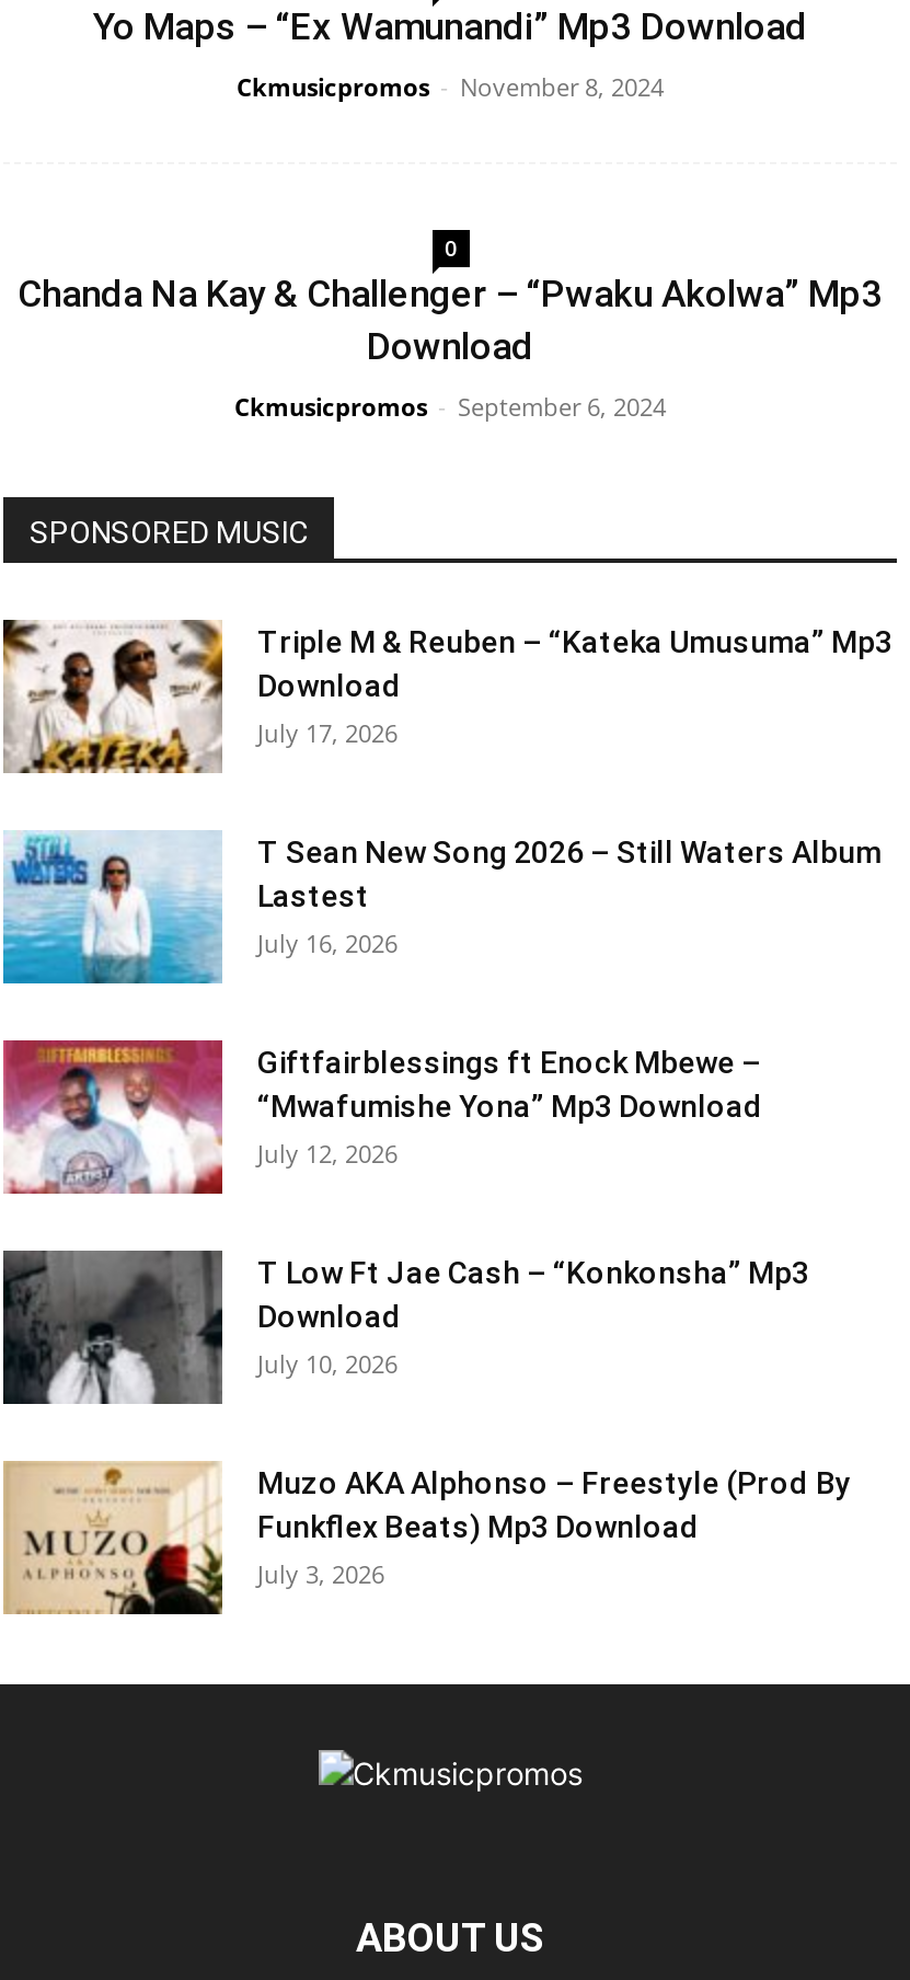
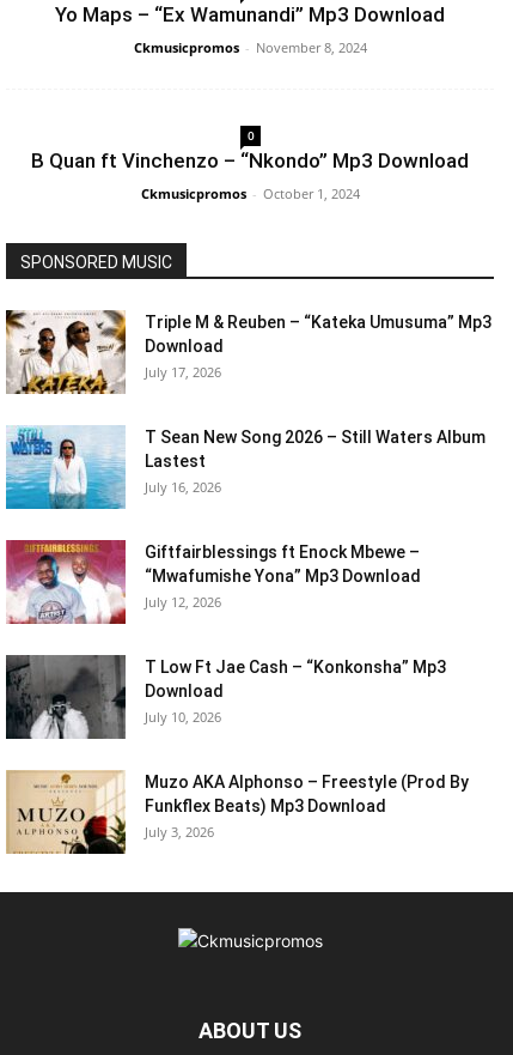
[18,272,883,368] Chanda Na Kay & Challenger – “Pwaku Akolwa” Mp3 | Download -> [31,148,469,172] B Quan ft Vinchenzo – “Nkondo” Mp3 Download
[234,390,666,423] Ckmusicpromos - September 6, 2024 -> [141,184,359,202] Ckmusicpromos - October 1, 2024

